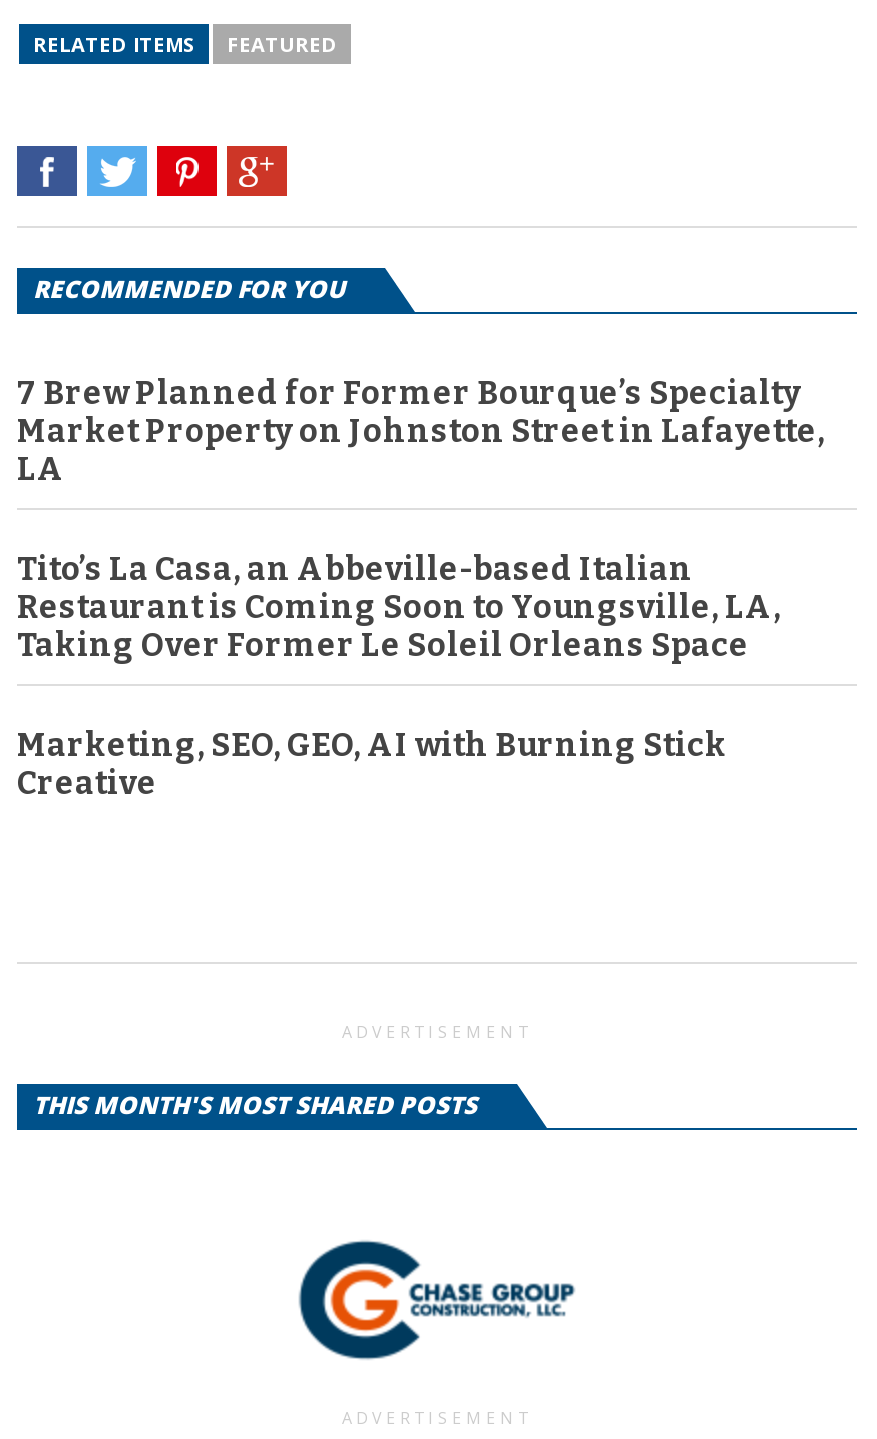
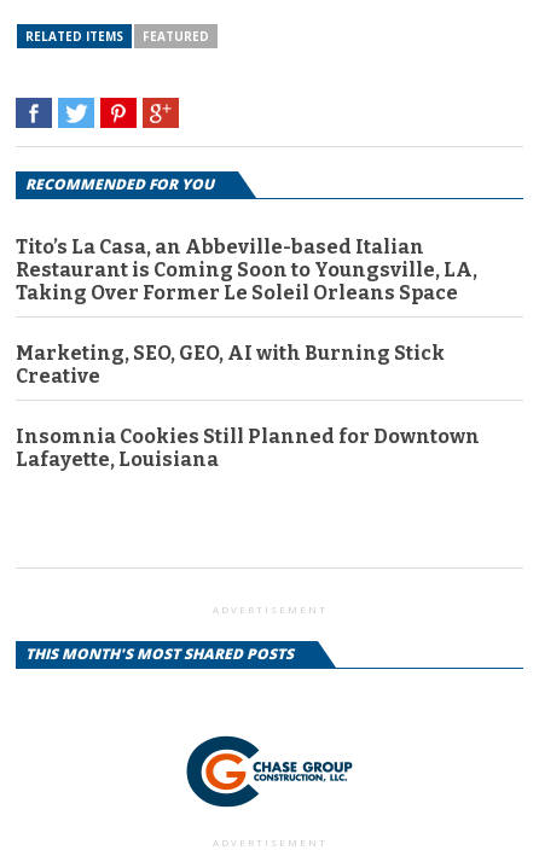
[17,374,825,488] 7 Brew Planned for Former Bourque’s Specialty | Market Property on Johnston Street in Lafayette, | LA -> none
moved [17,550,781,802] -> [16,236,477,388]: Tito’s La Casa, an Abbeville-based Italian | Restaurant is Coming Soon to Youngsville, LA, | Taking Over Former Le Soleil Orleans Space | Marketing, SEO, GEO, AI with Burning Stick | Creative
none -> [16,425,480,471] Insomnia Cookies Still Planned for Downtown | Lafayette, Louisiana

